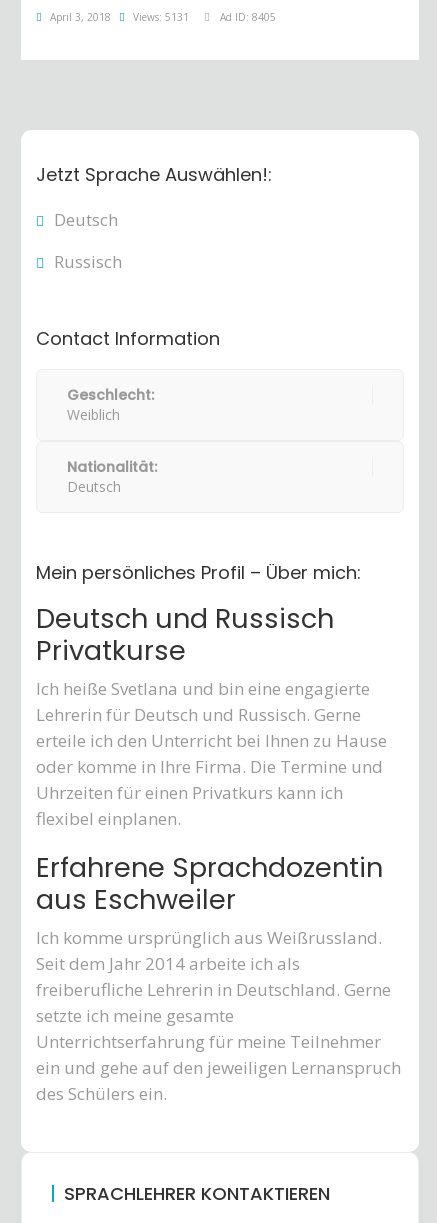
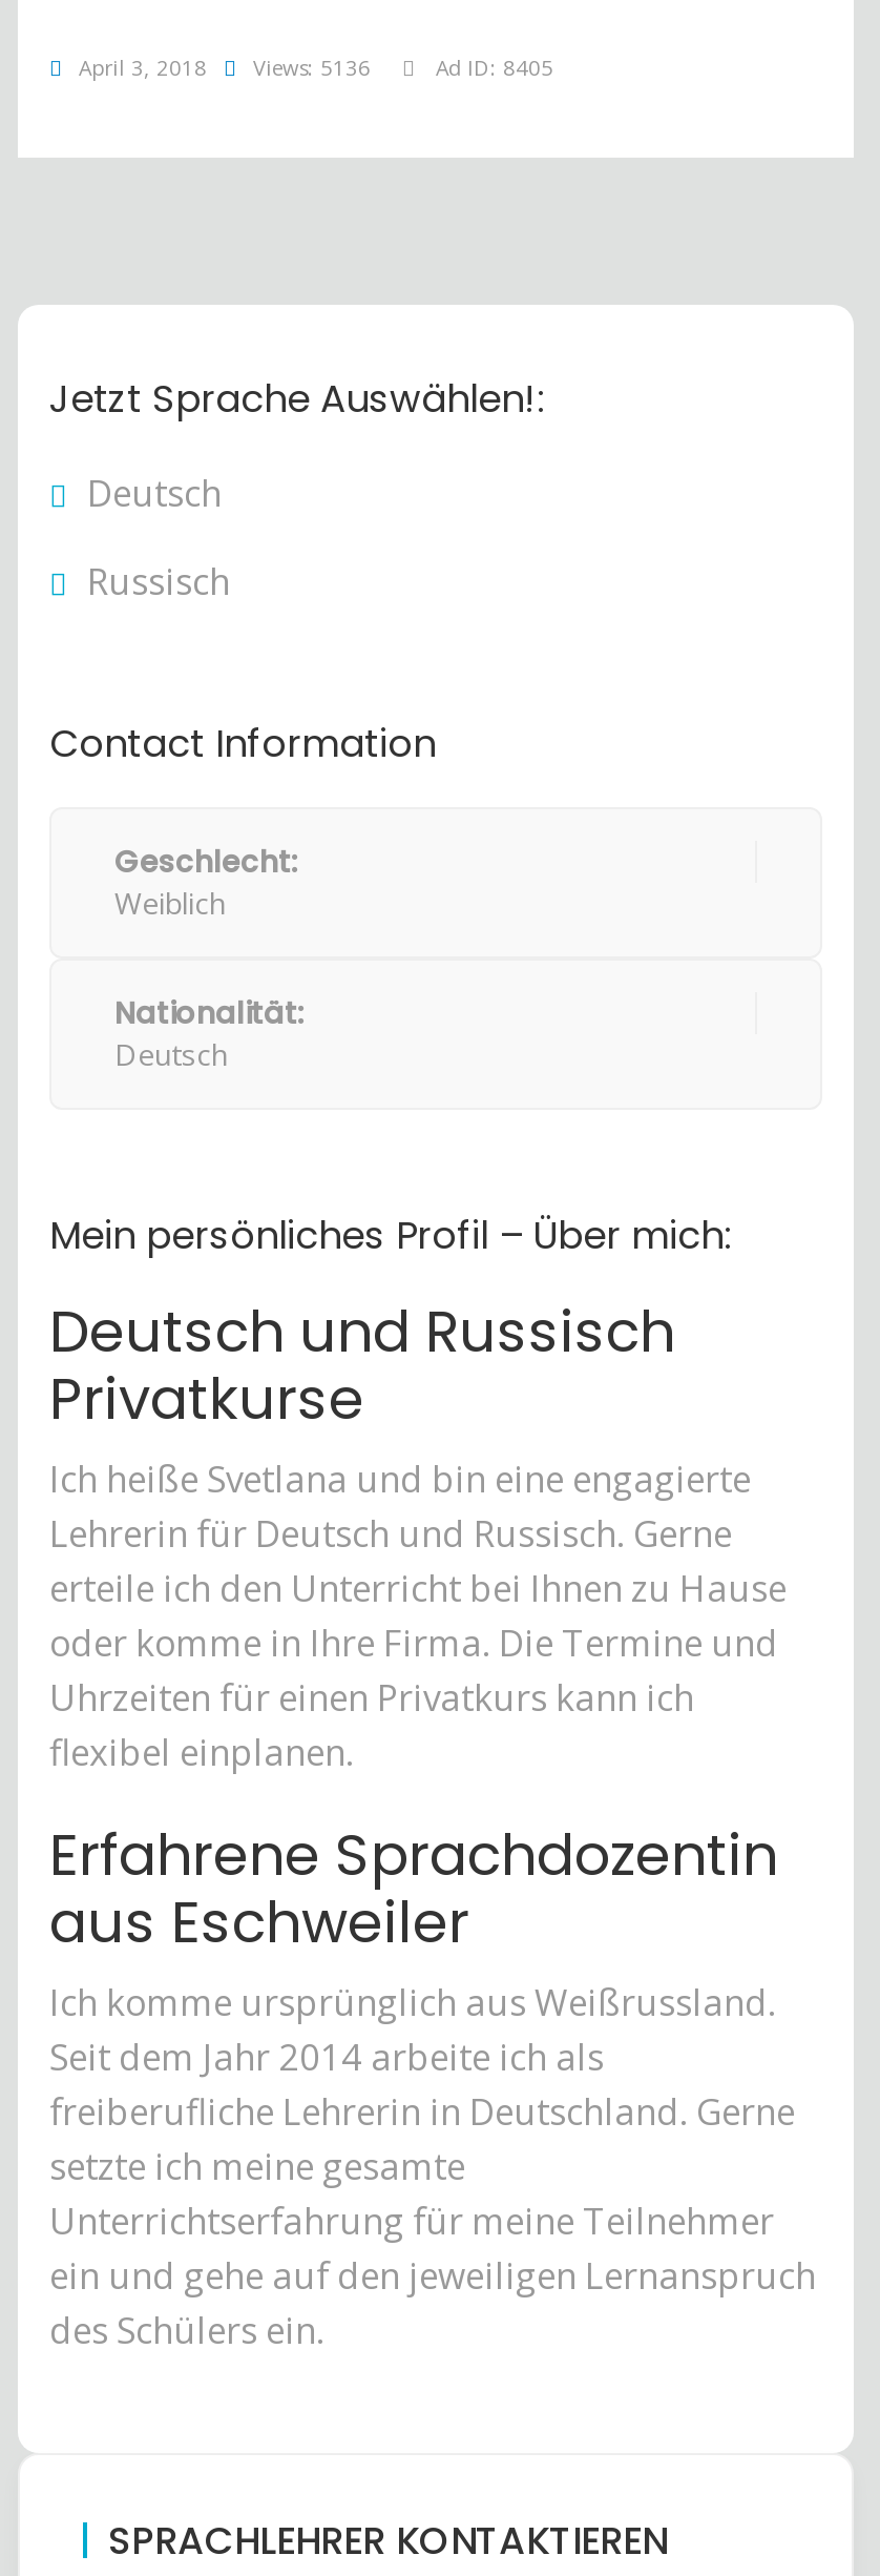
[50,10,189,24] April 3, 2018 Views: 5131 -> [79,53,371,82] April 3, 2018 Views: 5136

